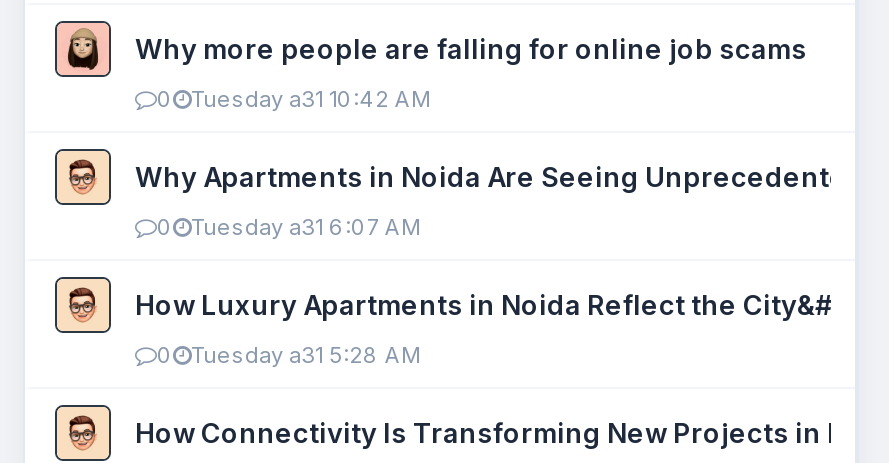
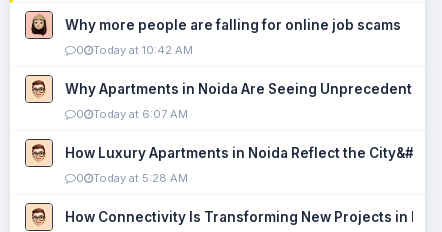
[157,85,431,113] 0 Tuesday a31 10:42 AM -> [76,43,193,57] 0 Today at 10:42 AM
[157,213,421,241] 0 Tuesday a31 6:07 AM -> [76,107,188,121] 0 Today at 6:07 AM
[157,341,421,369] 0 Tuesday a31 5:28 AM -> [76,171,188,185] 0 Today at 5:28 AM

